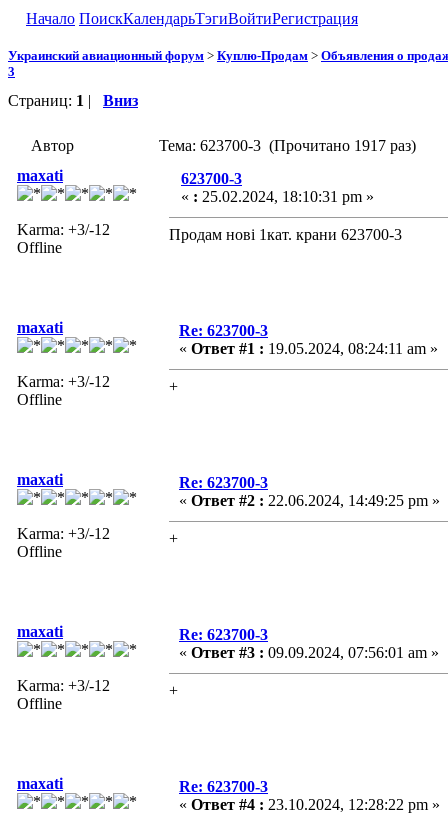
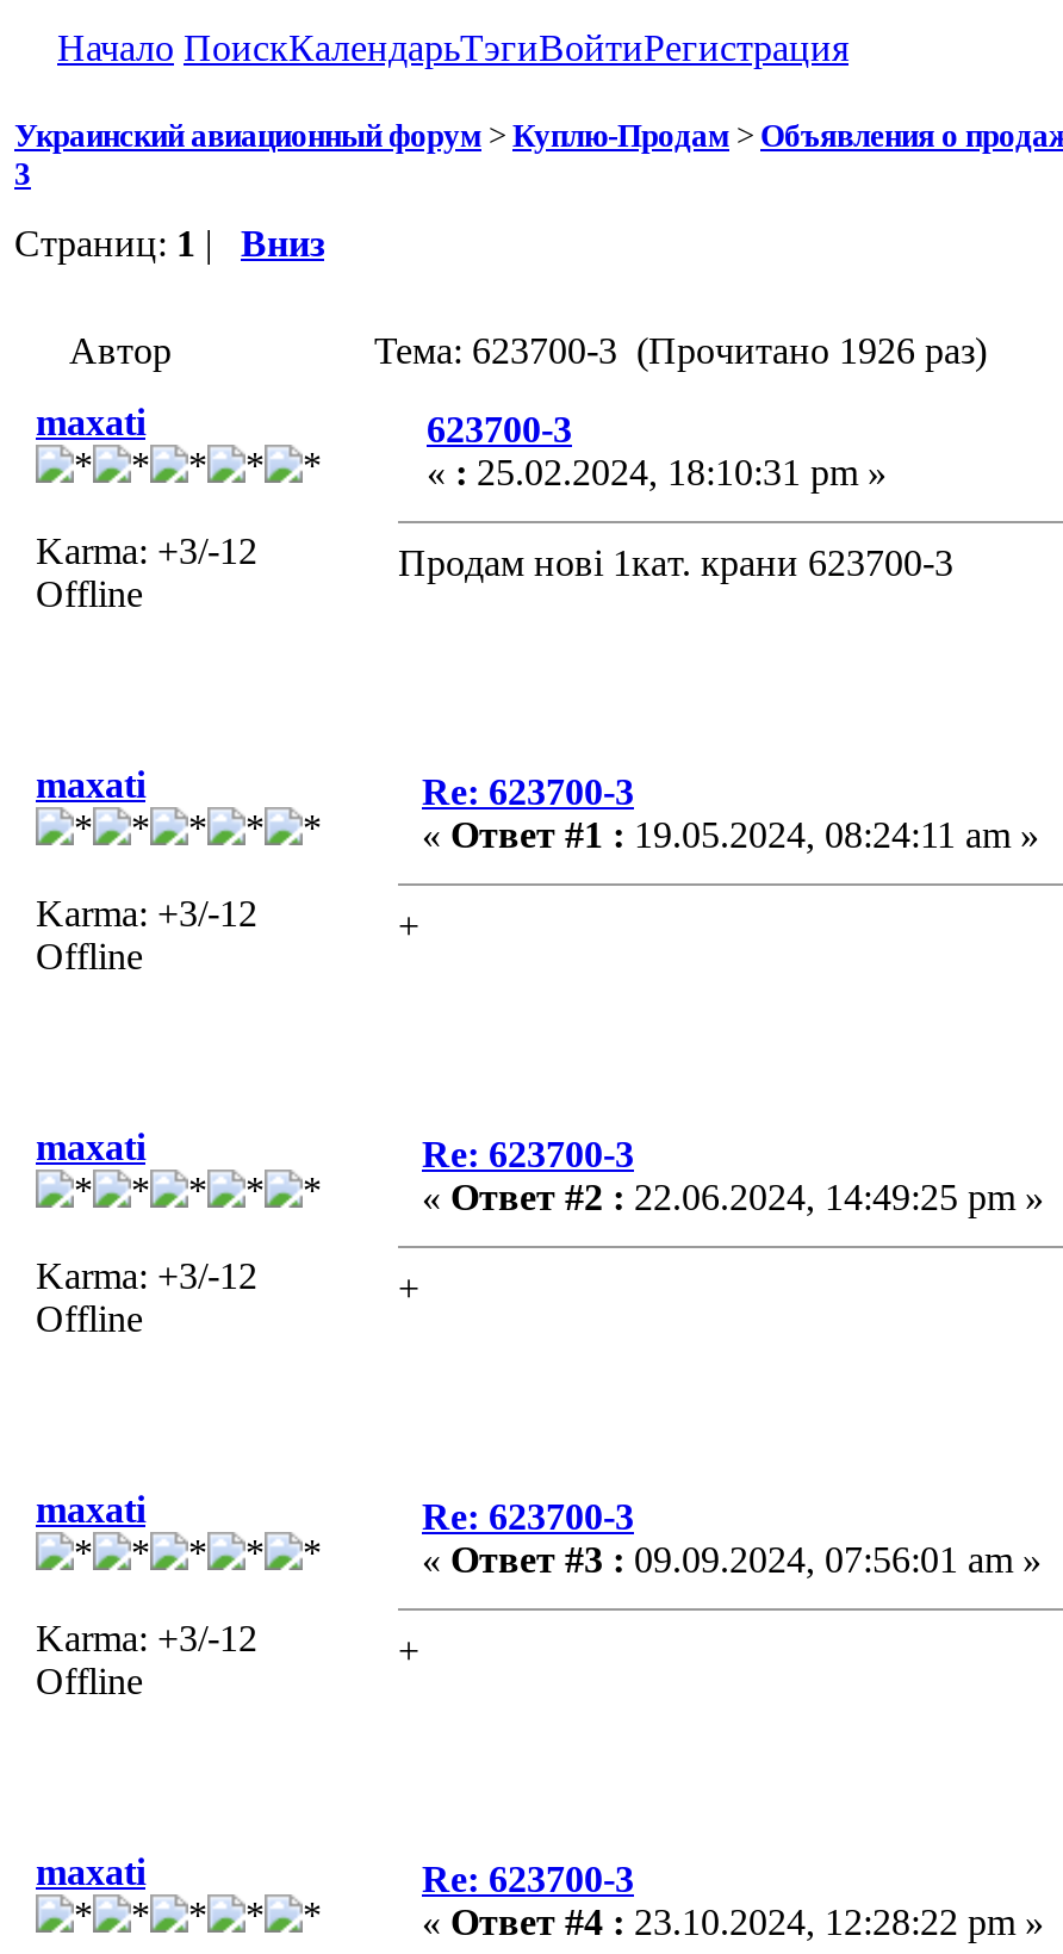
[159,137,416,154] Тема: 623700-3 (Прочитано 1917 раз) -> [374,330,987,370] Тема: 623700-3 (Прочитано 1926 раз)

